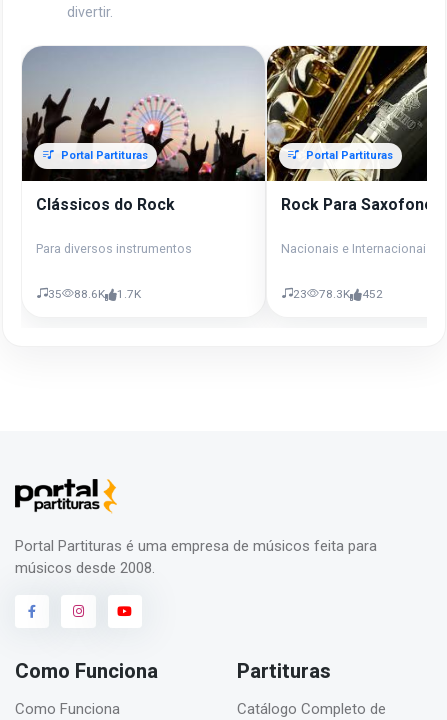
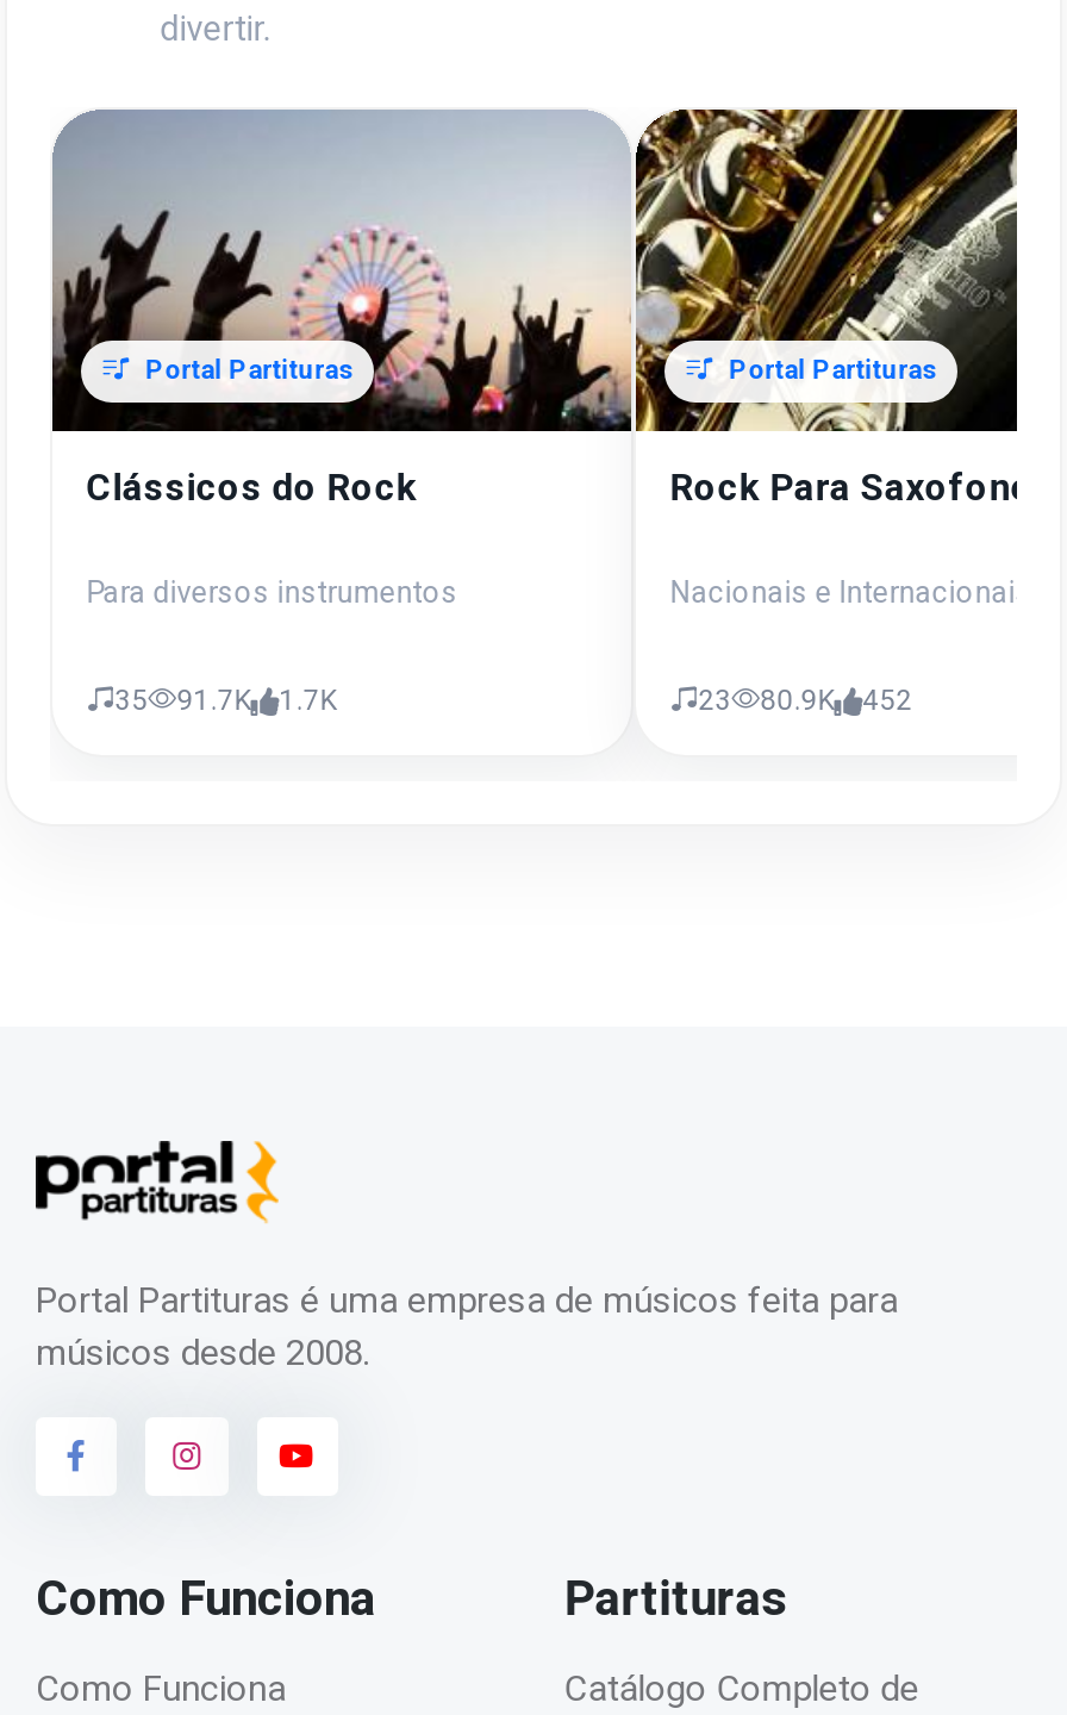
[48,286,141,300] 35 88.6K 1.7K -> [115,682,336,716] 35 91.7K 1.7K
[319,286,350,300] 78.3K -> [760,682,834,716] 80.9K

